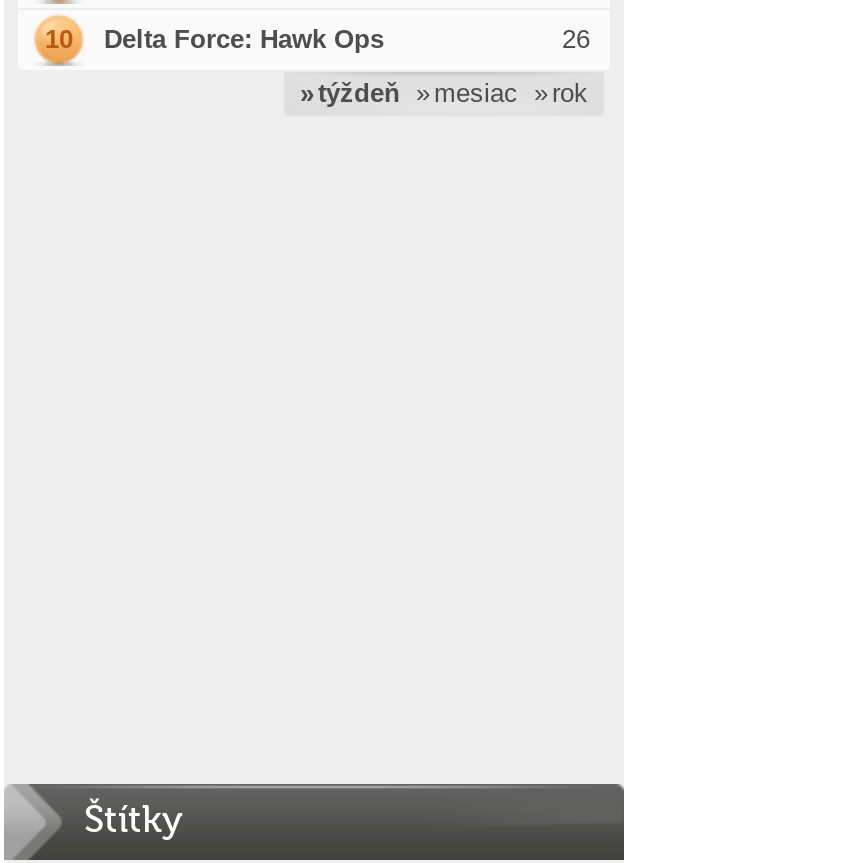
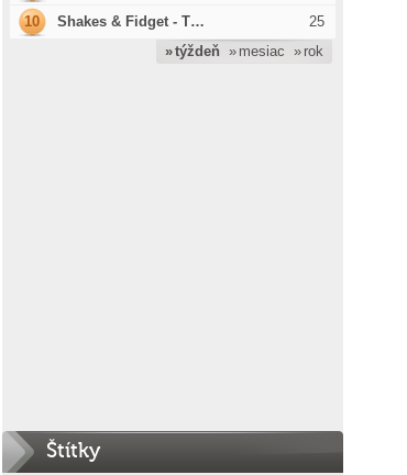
[104,23,590,53] Delta Force: Hawk Ops | 26 -> [57,13,324,29] Shakes & Fidget - T… | 25

